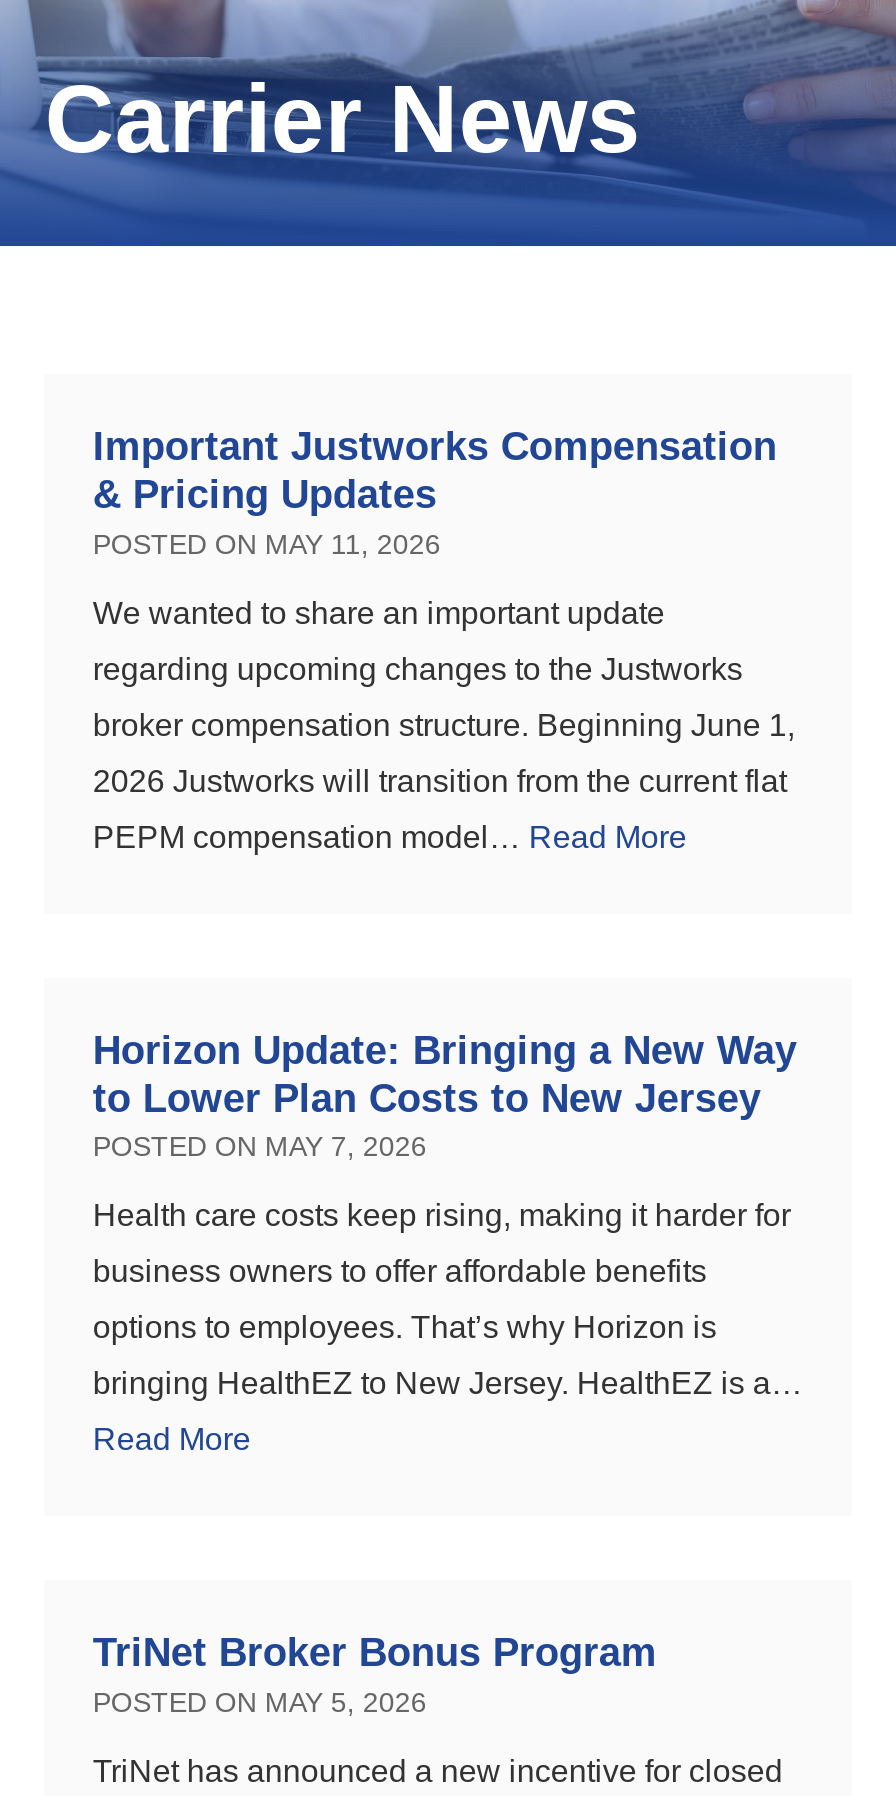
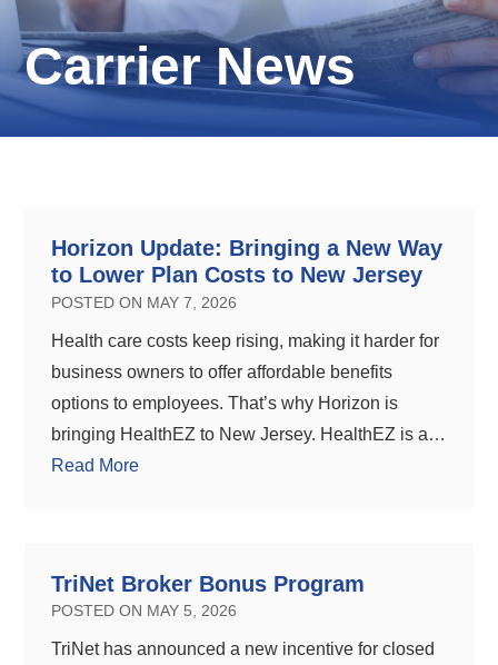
[93,424,795,853] Important Justworks Compensation | & Pricing Updates | POSTED ON MAY 11, 2026 | We wanted to share an important update | regarding upcoming changes to the Justworks | broker compensation structure. Beginning June 1, | 2026 Justworks will transition from the current flat | PEPM compensation model… Read More -> none

